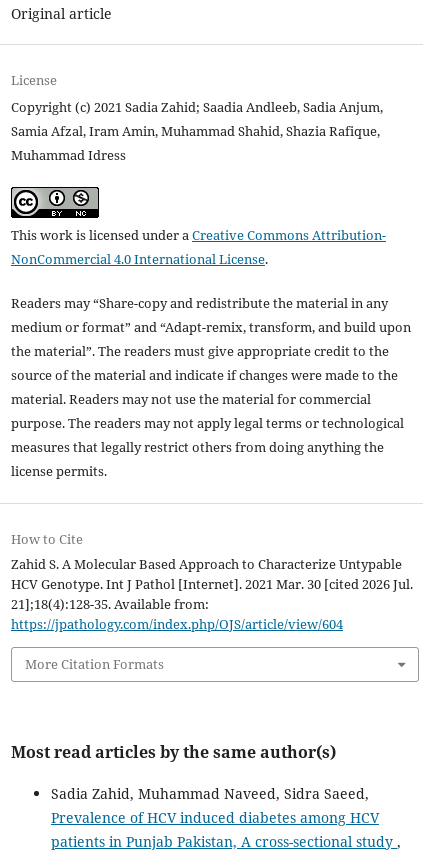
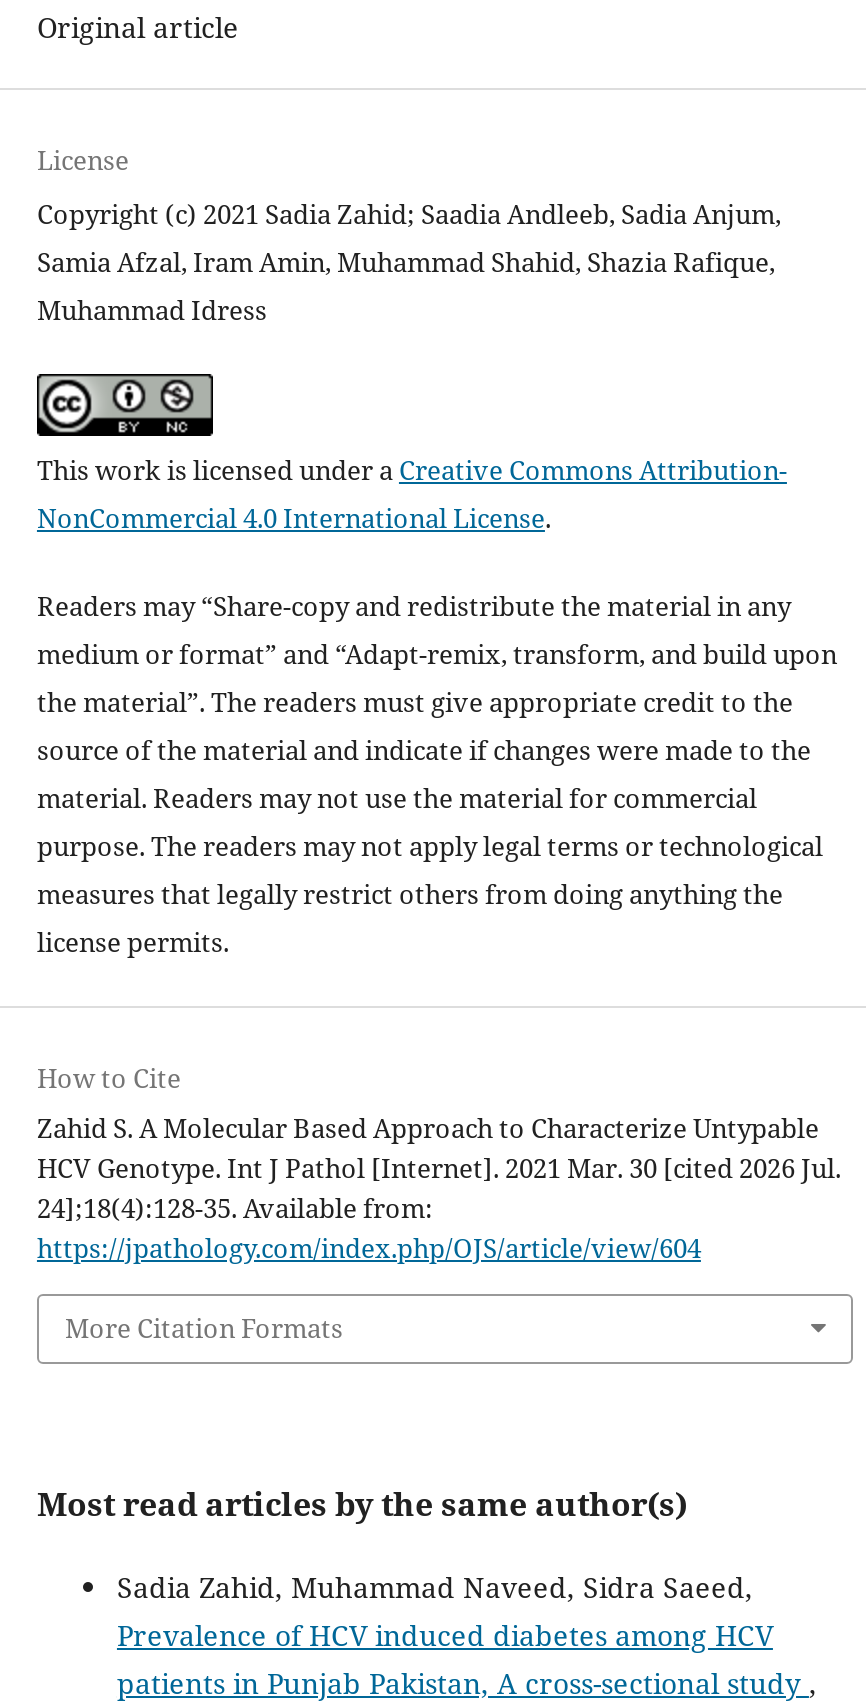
[11,595,209,613] 21];18(4):128-35. Available from: -> [37,1190,433,1226] 24];18(4):128-35. Available from:

